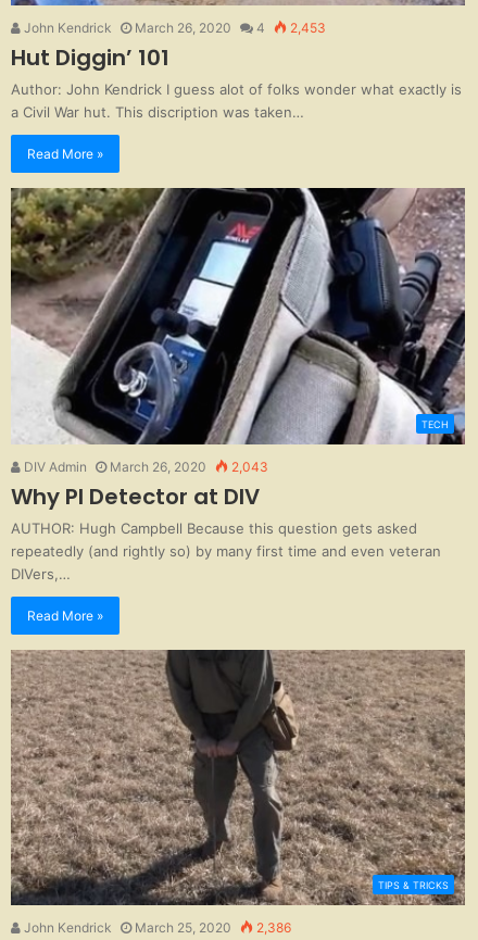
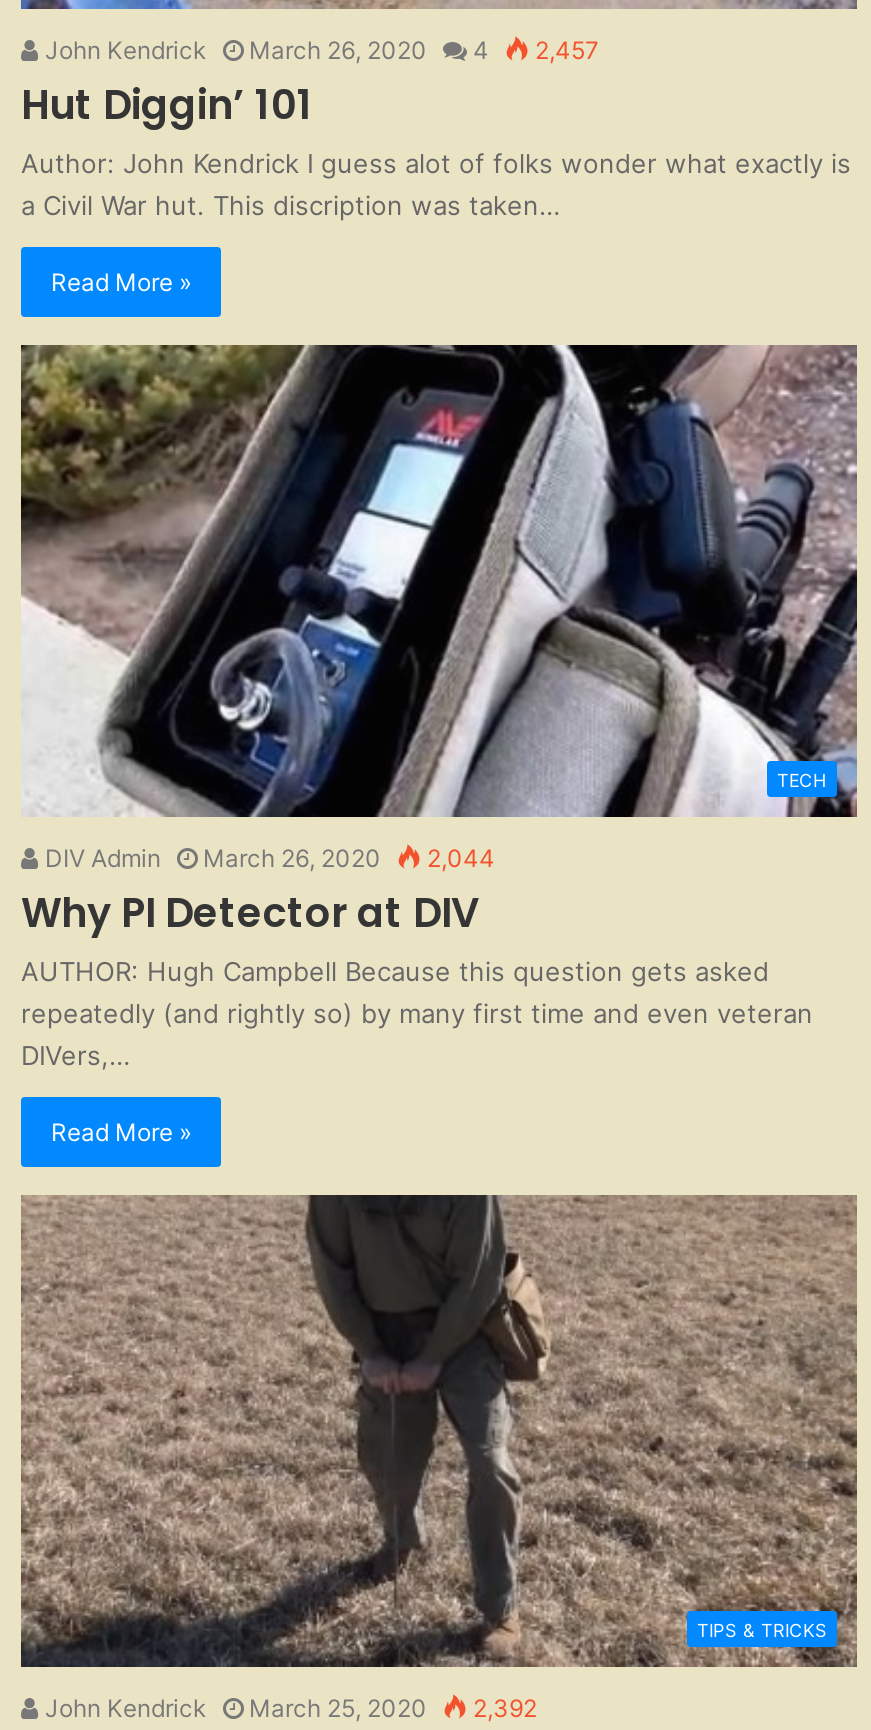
[21,19,326,36] John Kendrick March 26, 2020 4 2,453 -> [39,36,599,66] John Kendrick March 26, 2020 4 2,457
[21,458,268,475] DIV Admin March 26, 2020 2,043 -> [39,843,495,873] DIV Admin March 26, 2020 2,044
[21,920,291,936] John Kendrick March 25, 2020 2,386 -> [39,1693,537,1723] John Kendrick March 25, 2020 2,392

